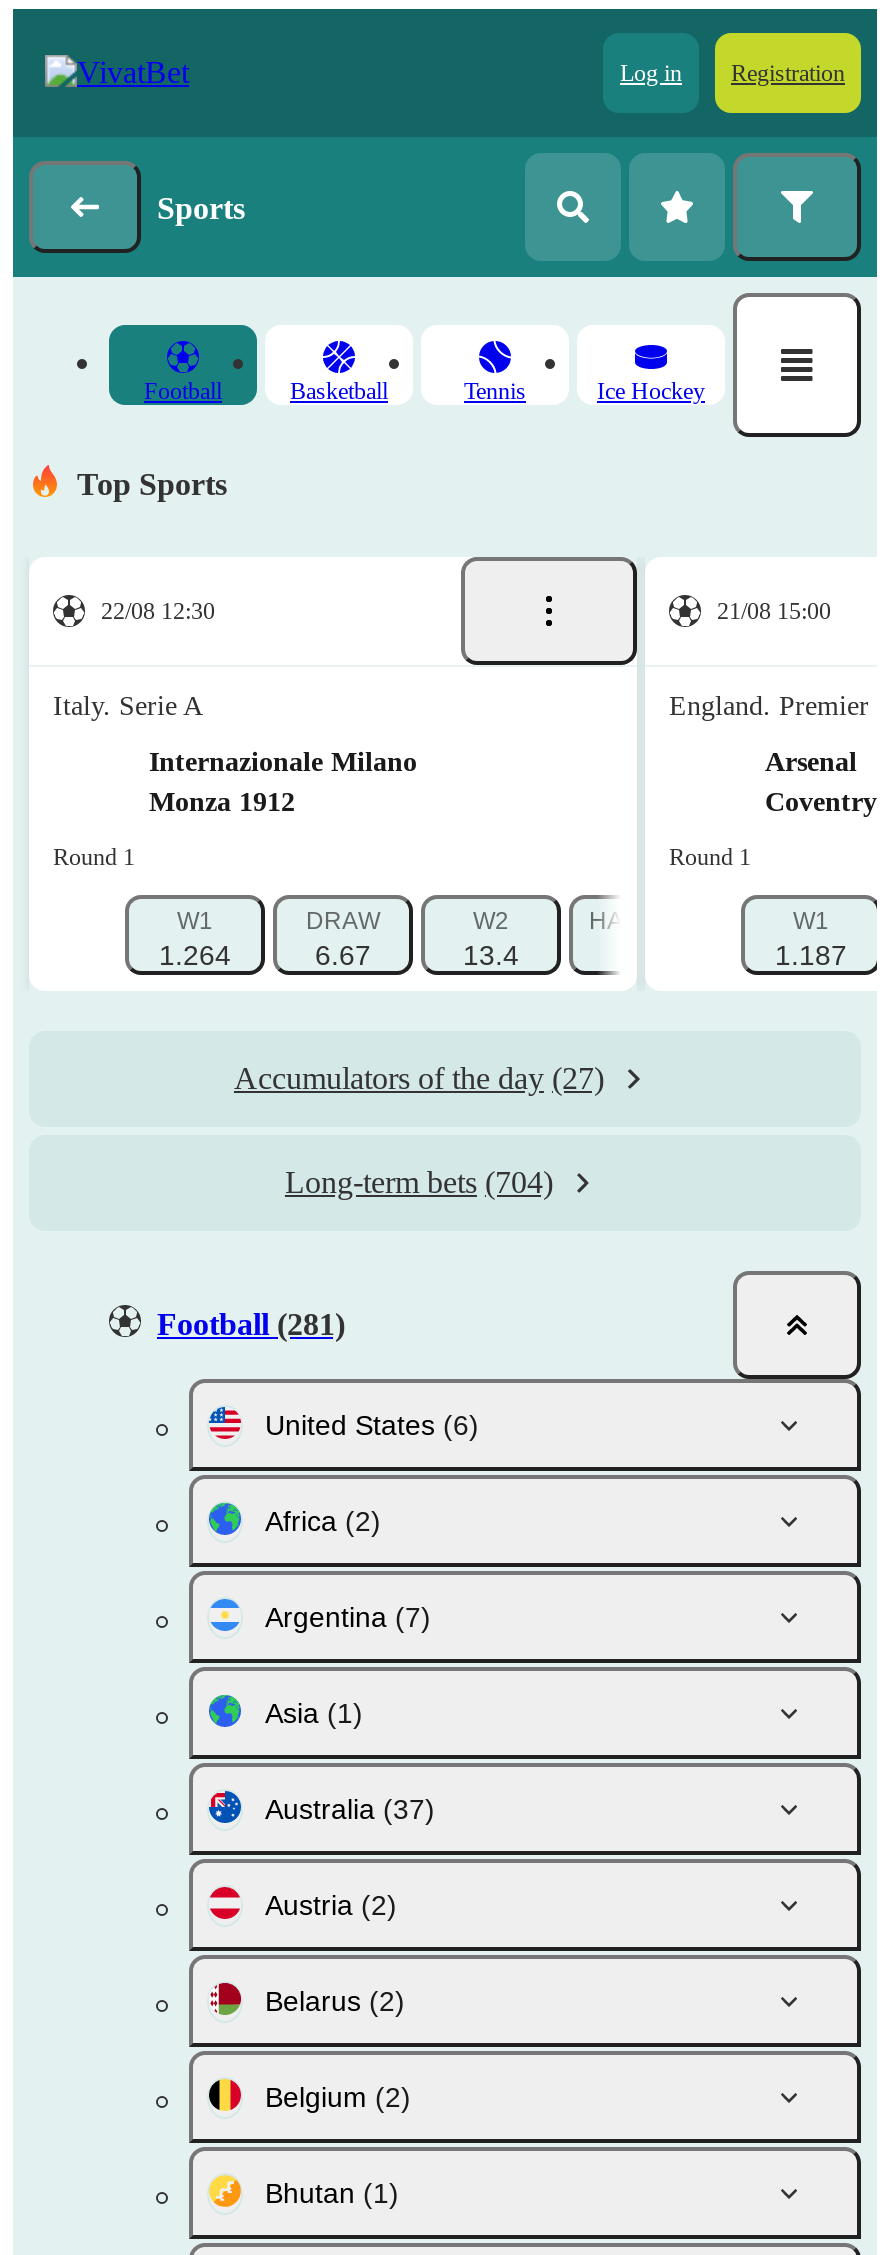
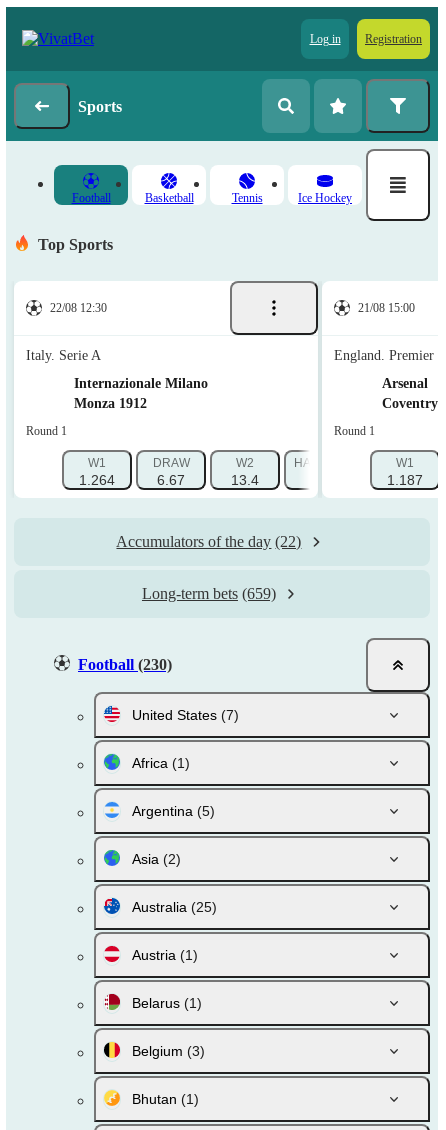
[234,1061,604,1095] Accumulators of the day (27) -> [116,533,301,550] Accumulators of the day (22)
[285,1165,553,1199] Long-term bets (704) -> [142,585,276,602] Long-term bets (659)
[157,1307,345,1341] Football (281) -> [78,656,172,673] Football (230)
[265,1409,479,1441] United States (6) -> [132,707,239,723] United States (7)
[265,1505,381,1537] Africa (2) -> [132,755,190,771] Africa (1)
[265,1601,431,1633] Argentina (7) -> [132,803,215,819] Argentina (5)
[265,1697,363,1729] Asia (1) -> [132,851,181,867] Asia (2)
[265,1793,435,1825] Australia (37) -> [132,899,217,915] Australia (25)
[265,1889,397,1921] Austria (2) -> [132,947,198,963] Austria (1)
[265,1985,405,2017] Belarus (2) -> [132,995,202,1011] Belarus (1)
[265,2081,411,2113] Belgium (2) -> [132,1043,205,1059] Belgium (3)

